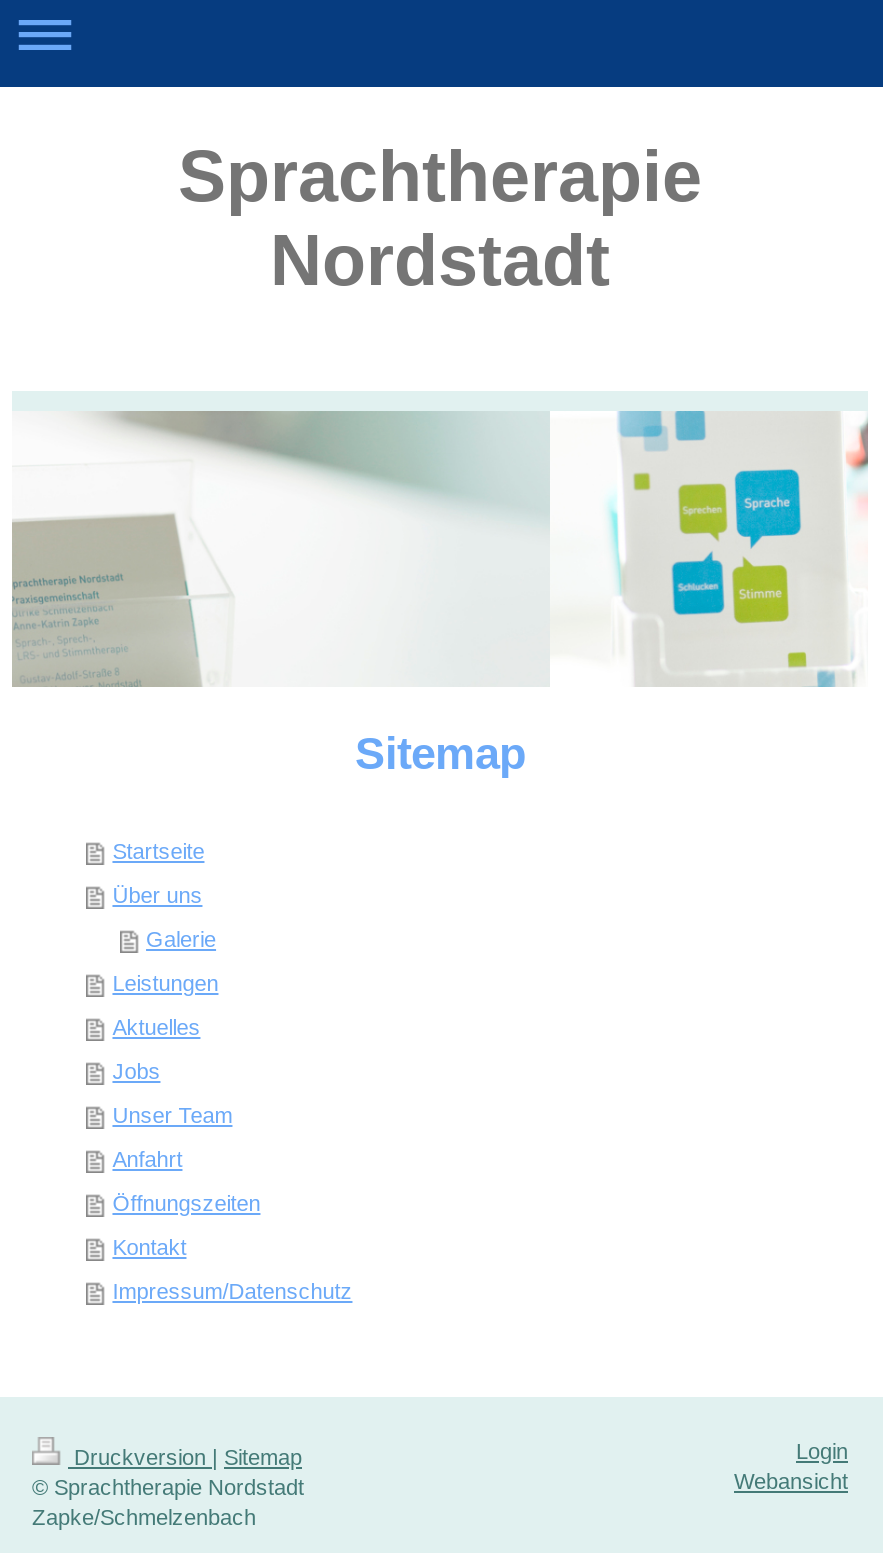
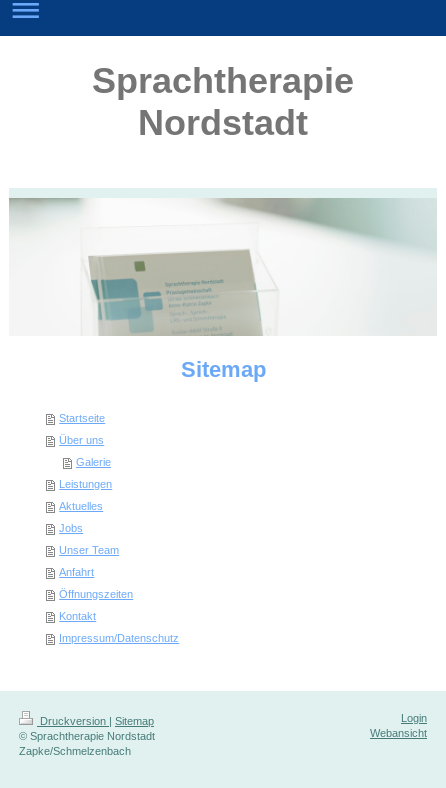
[12,411,868,687] [image] -> [9,198,437,336] [image]

